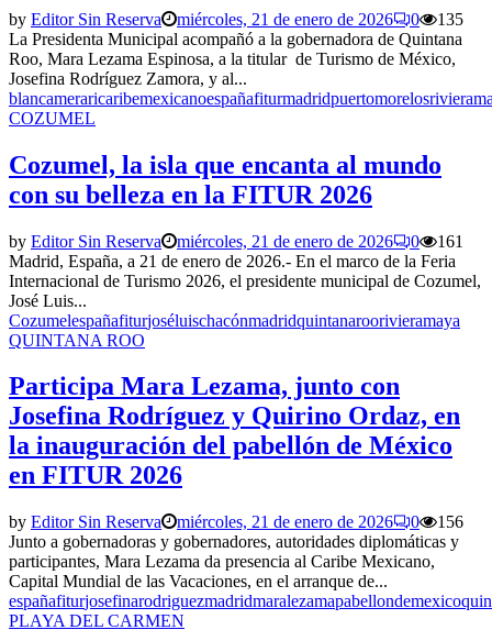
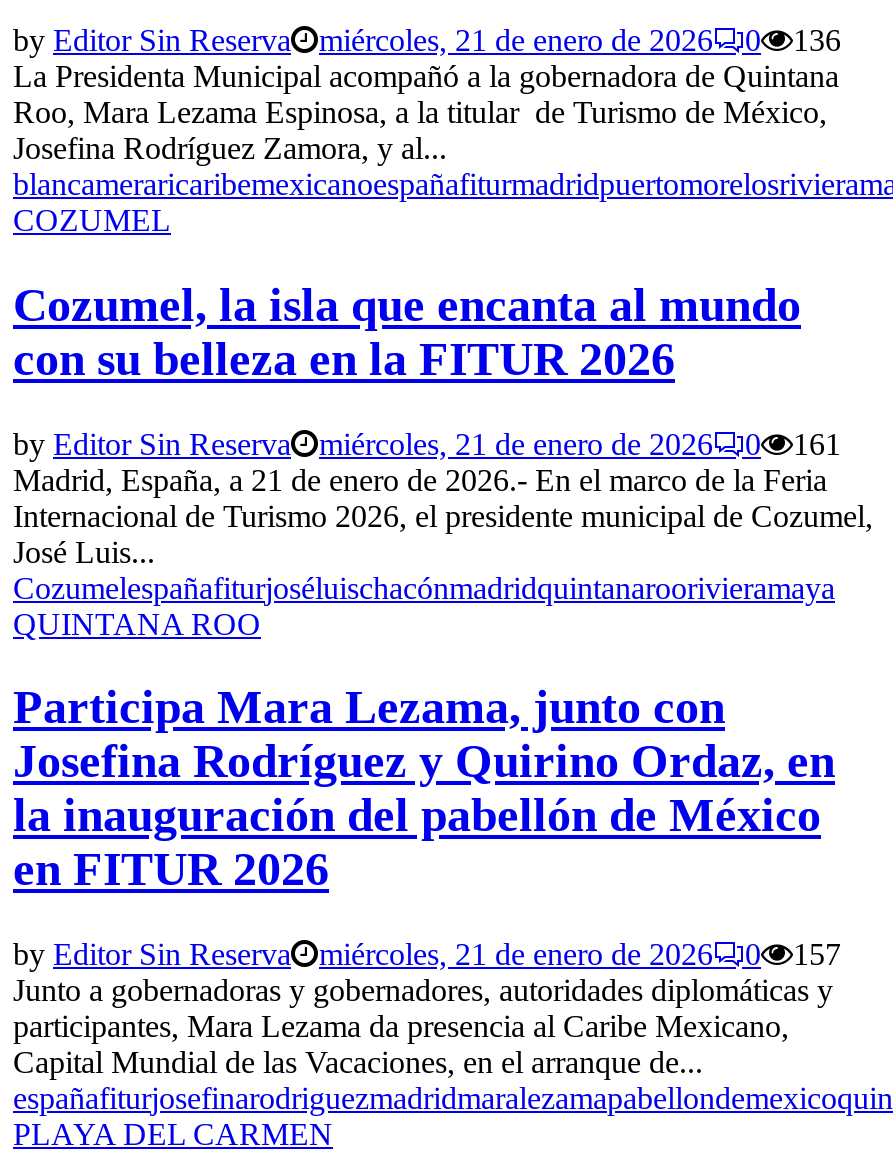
[437,10,463,28] 135 -> [793,22,841,56] 136
[437,513,463,531] 156 -> [793,938,841,972] 157

